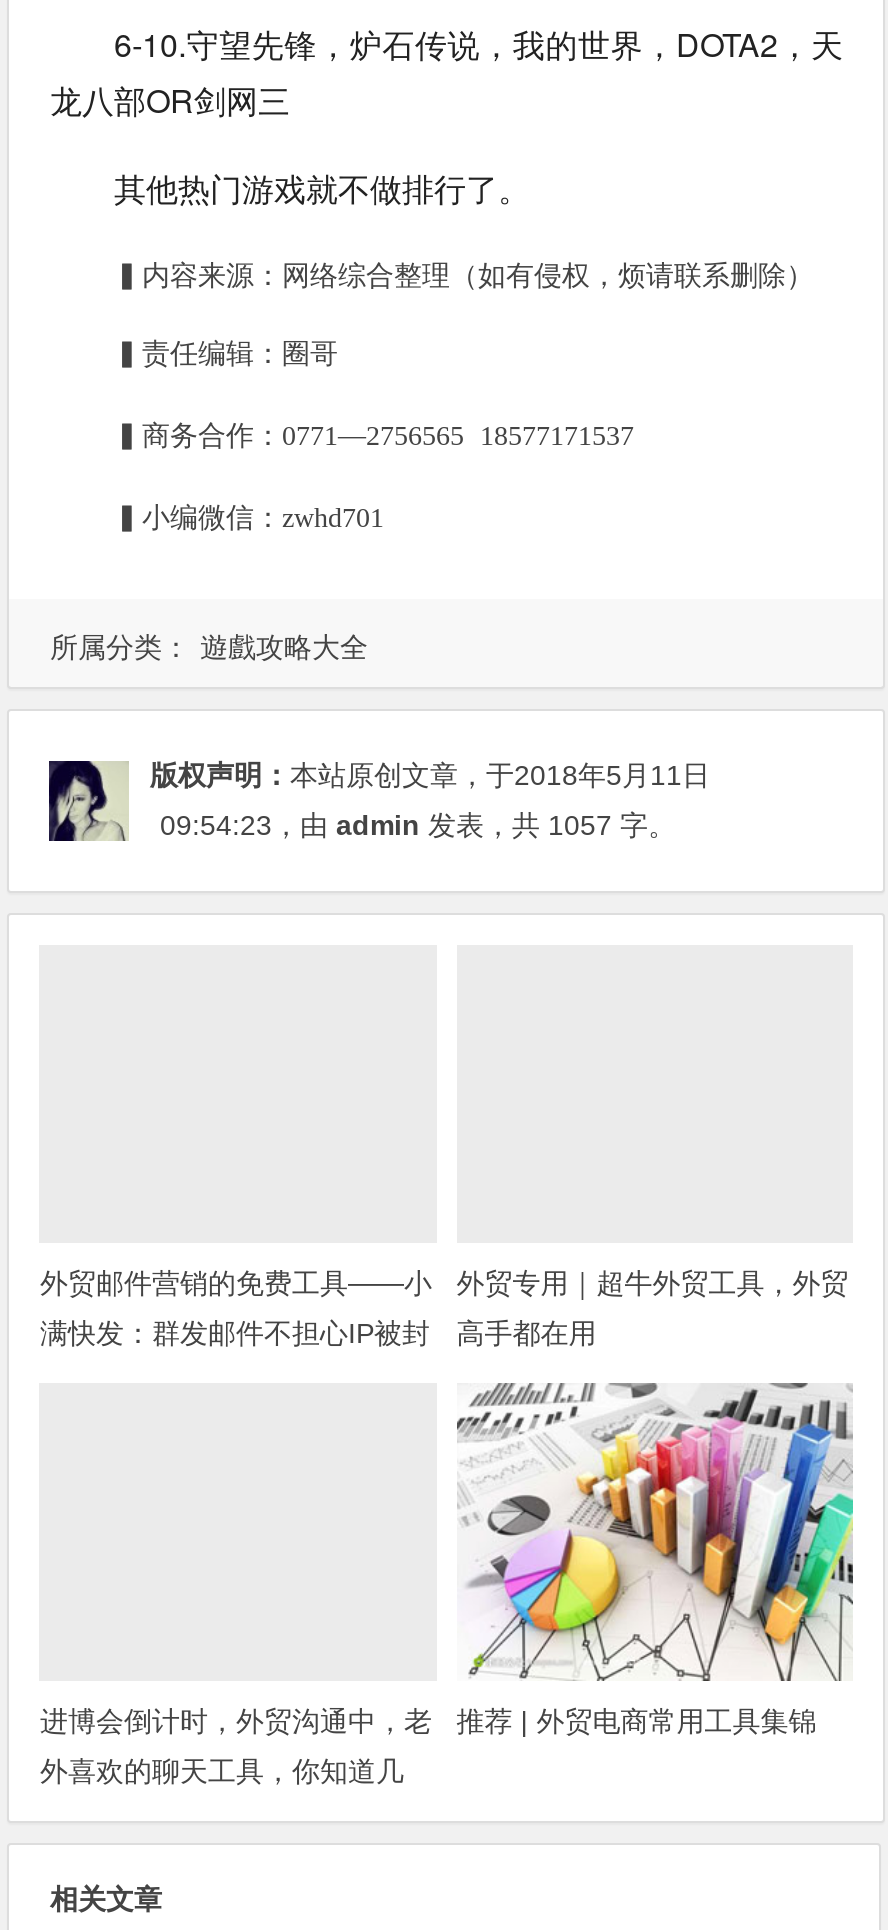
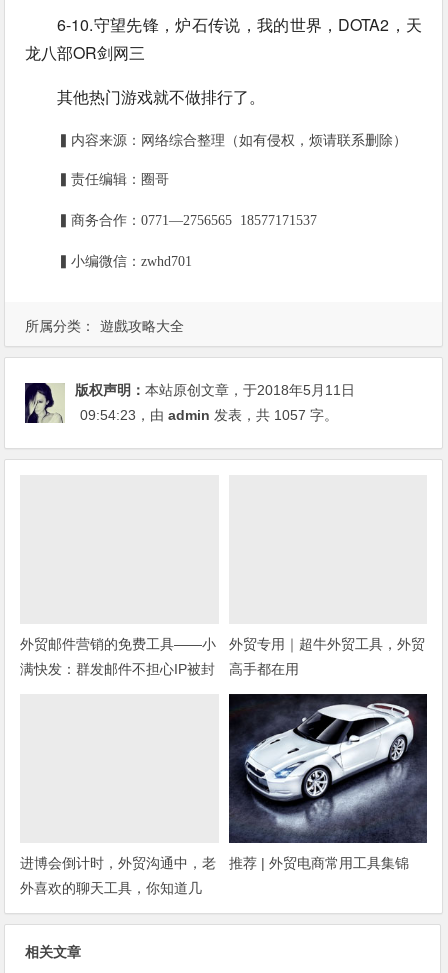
[455,1381,855,1683] [image] -> [228,693,428,844] [image]

